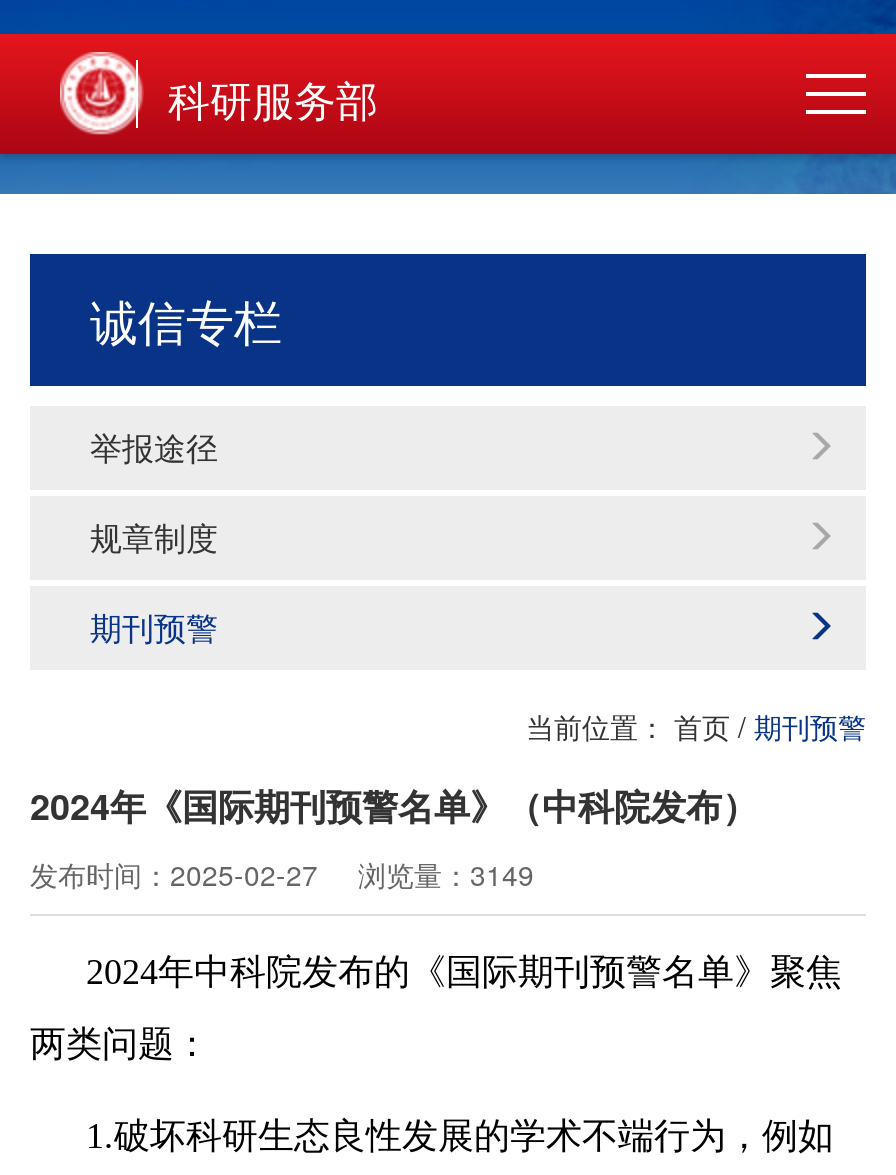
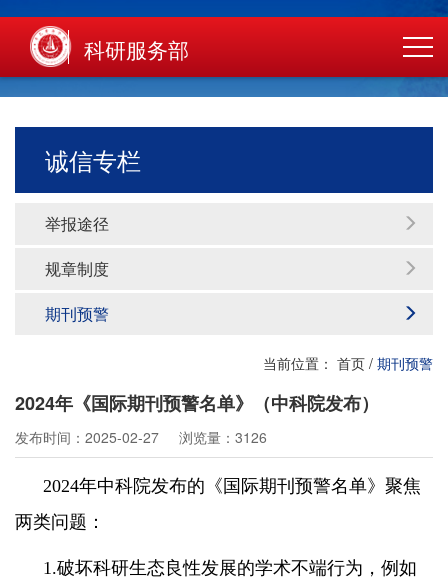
[30,854,534,894] 发布时间：2025-02-27 浏览量：3149 -> [15,427,267,447] 发布时间：2025-02-27 浏览量：3126

